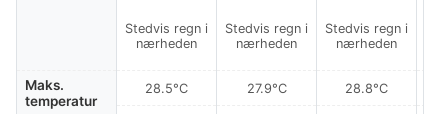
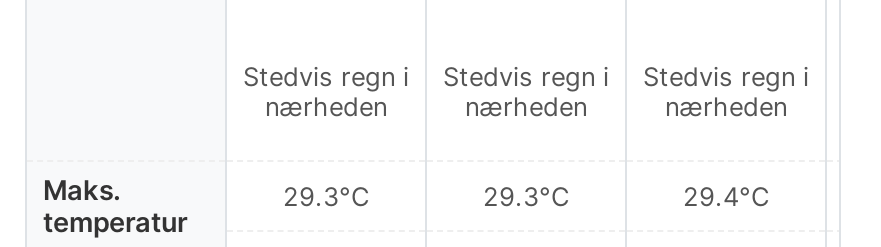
[145,80,188,95] 28.5°C -> [283,181,369,211] 29.3°C
[246,80,286,95] 27.9°C -> [483,181,569,211] 29.3°C
[345,80,388,95] 28.8°C -> [683,181,769,211] 29.4°C

